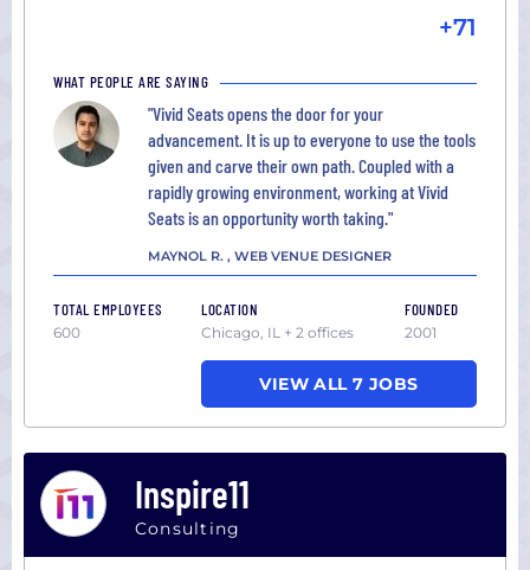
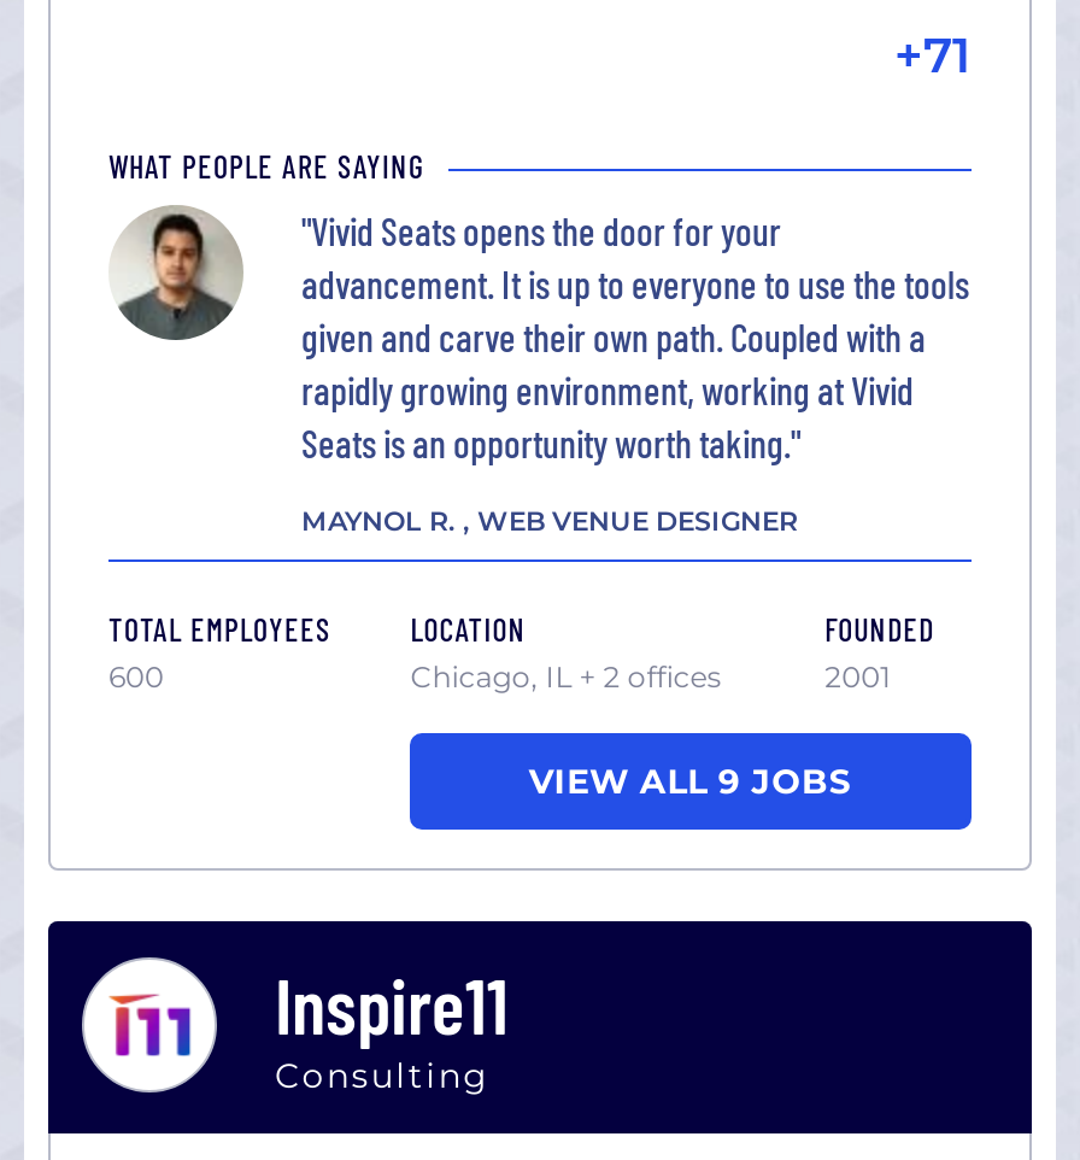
[259,373,418,395] VIEW ALL 7 JOBS -> [529,760,852,803] VIEW ALL 9 JOBS

